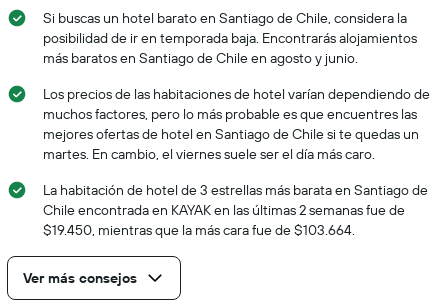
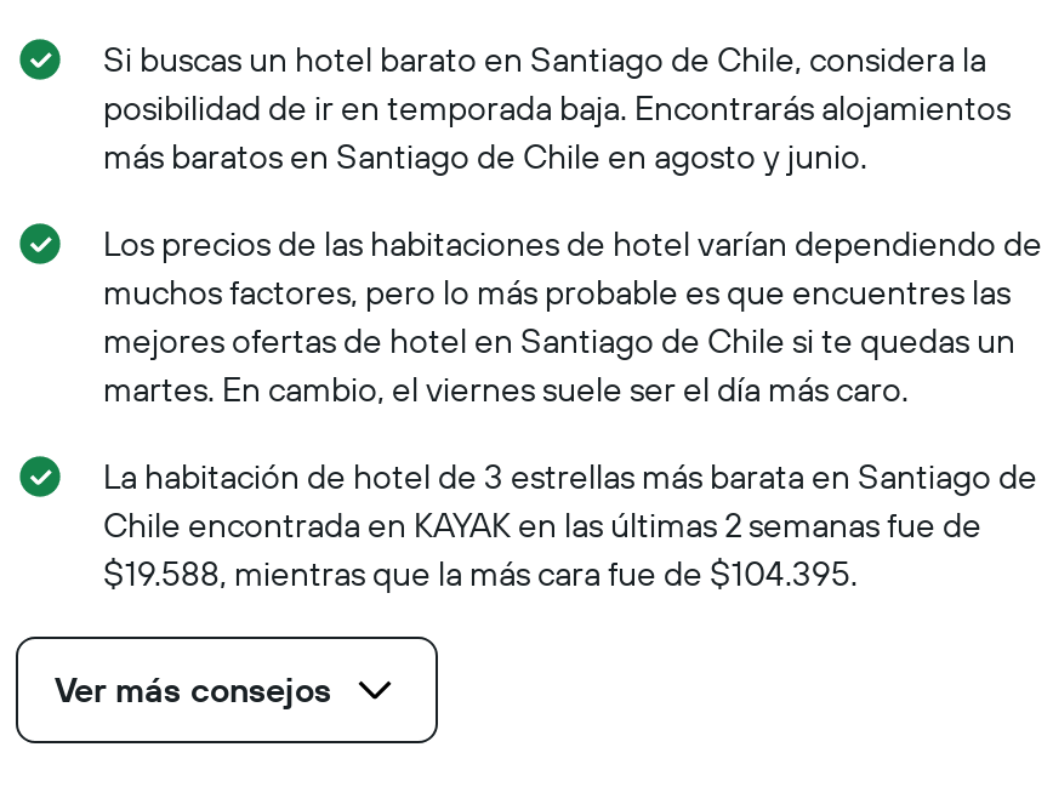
[43,221,355,239] $19.450, mientras que la más cara fue de $103.664. -> [103,551,858,594] $19.588, mientras que la más cara fue de $104.395.

